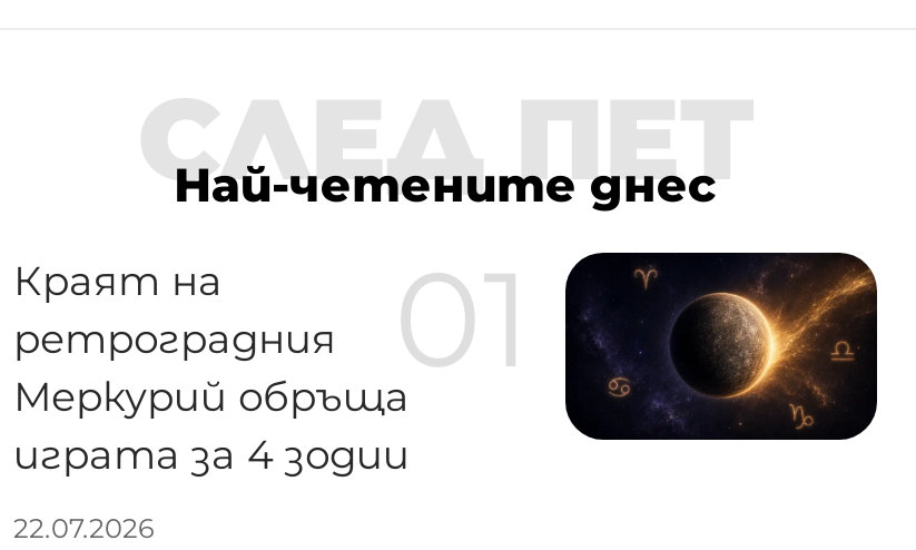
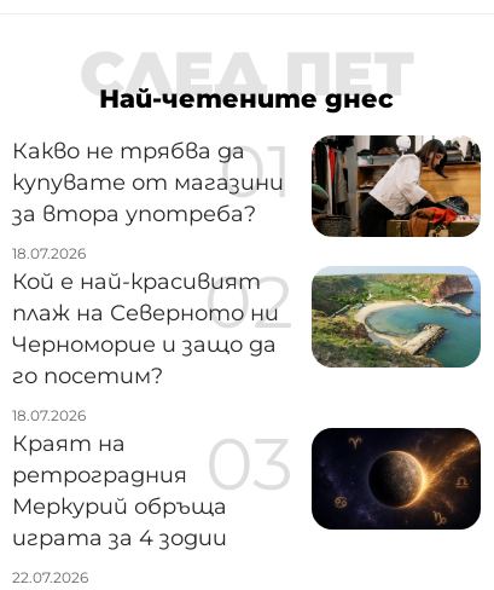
none -> [12,134,482,424] [image] | Какво не трябва да | купувате от магазини | за втора употреба? | 18.07.2026 | Кой е най-красивият | плаж на Северното ни | Черноморие и защо да | го посетим? | 18.07.2026
none -> [310,266,482,369] [image]

